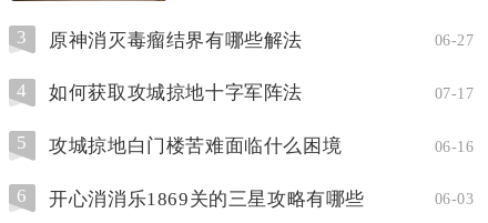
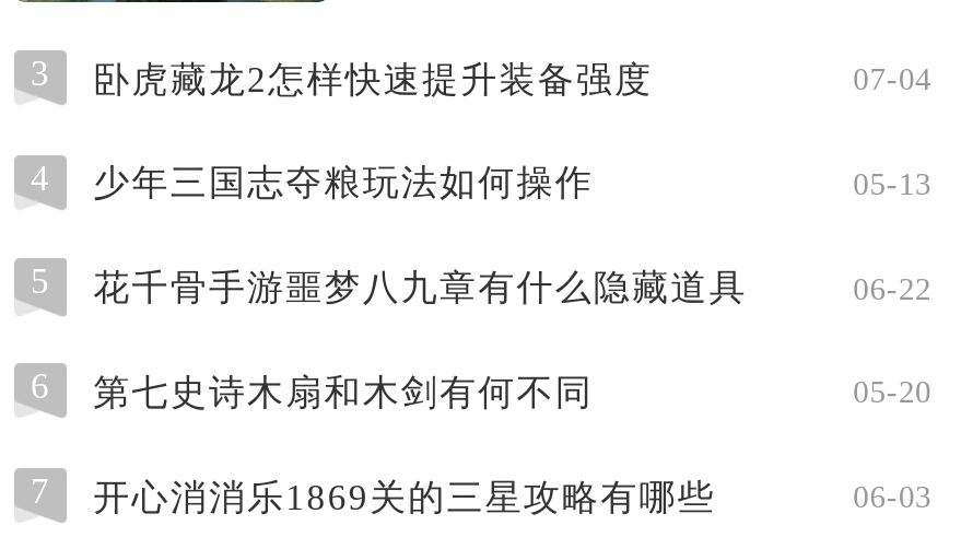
[49,29,474,50] 原神消灭毒瘤结界有哪些解法 | 06-27 -> [93,58,932,100] 卧虎藏龙2怎样快速提升装备强度 | 07-04
[49,82,474,104] 如何获取攻城掠地十字军阵法 | 07-17 -> [93,163,932,204] 少年三国志夺粮玩法如何操作 | 05-13
[49,135,474,157] 攻城掠地白门楼苦难面临什么困境 | 06-16 -> [93,267,932,309] 花千骨手游噩梦八九章有什么隐藏道具 | 06-22
none -> [31,371,932,512] 第七史诗木扇和木剑有何不同 | 05-20 | 7

